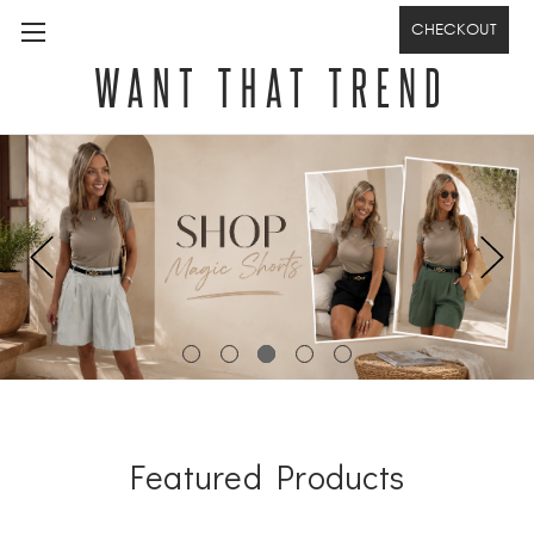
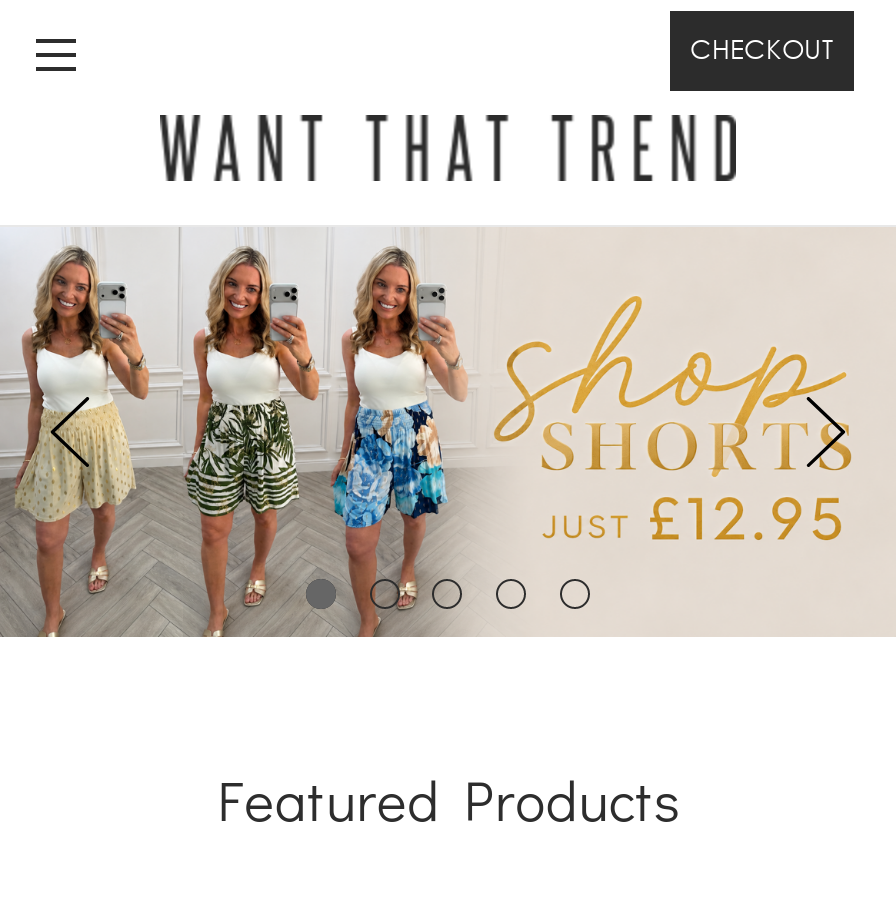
[4,134,530,381] [image] -> [6,227,890,639] [image]

